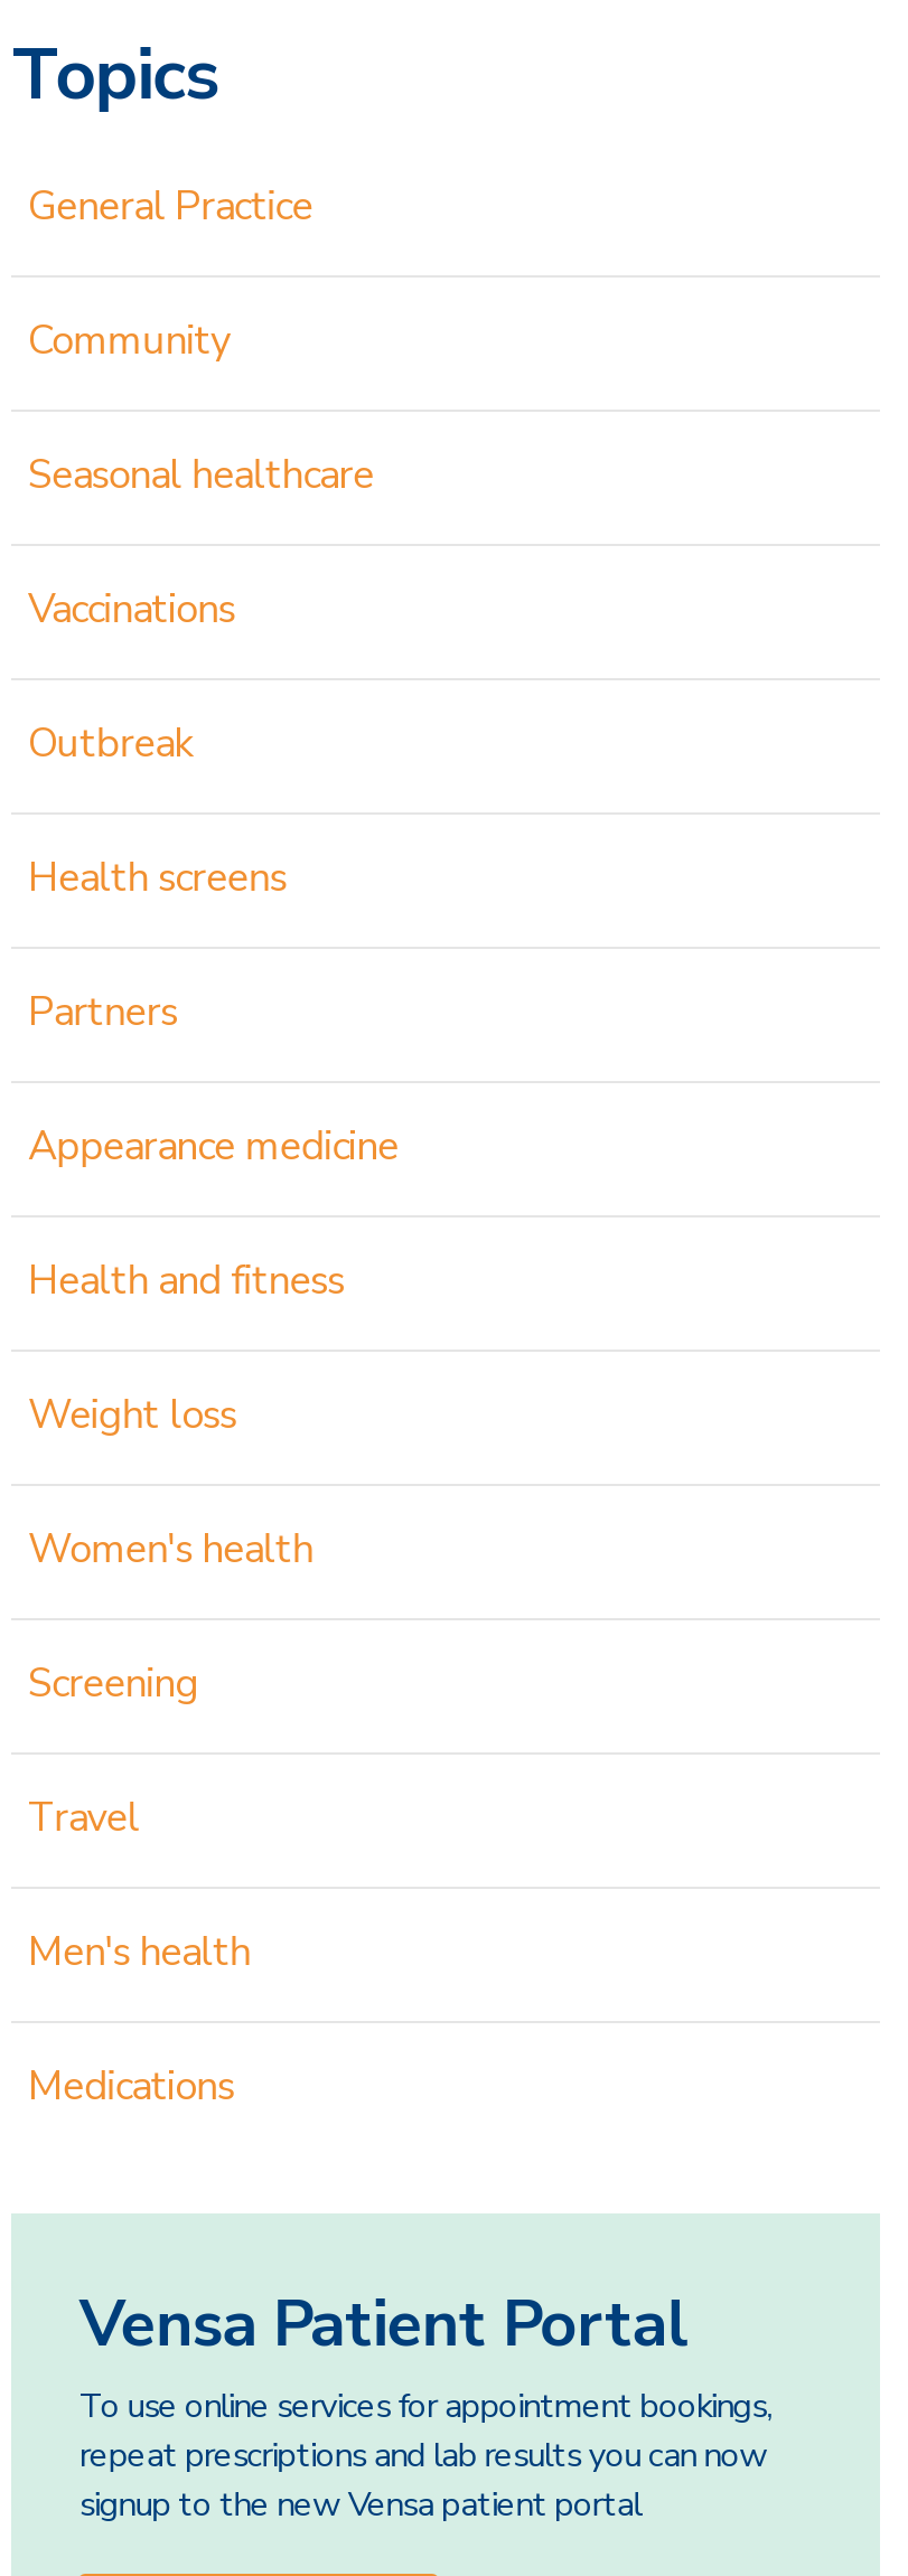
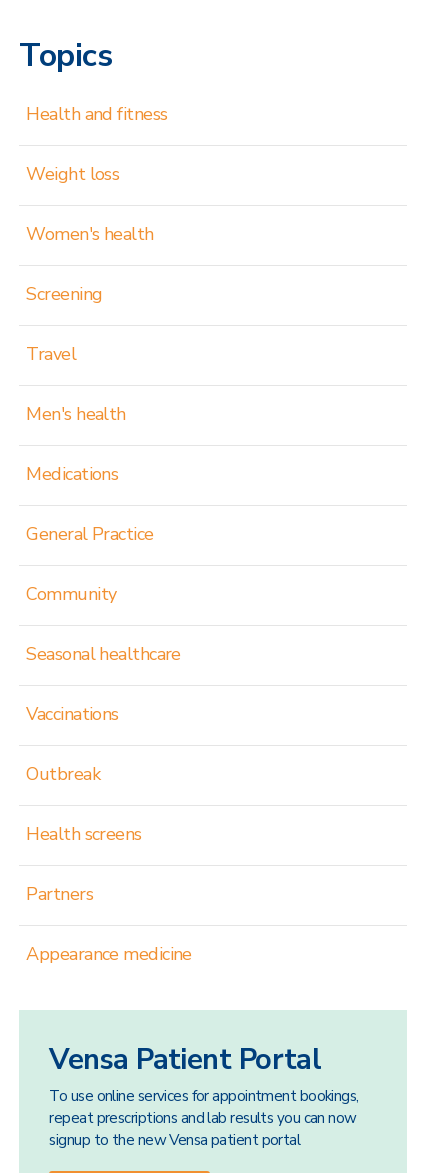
moved [28,179,398,1173] -> [26,522,192,966]: General Practice | Community | Seasonal healthcare | Vaccinations | Outbreak | Health screens | Partners | Appearance medicine
moved [28,1254,343,2113] -> [26,102,167,486]: Health and fitness | Weight loss | Women's health | Screening | Travel | Men's health | Medications

